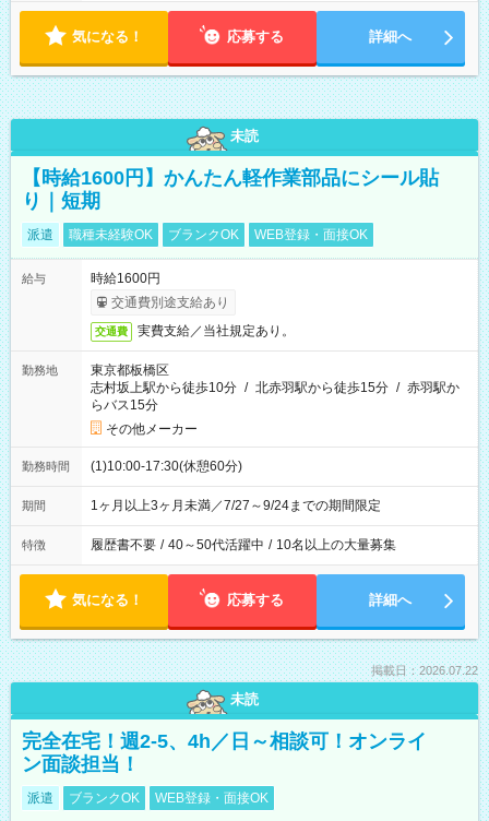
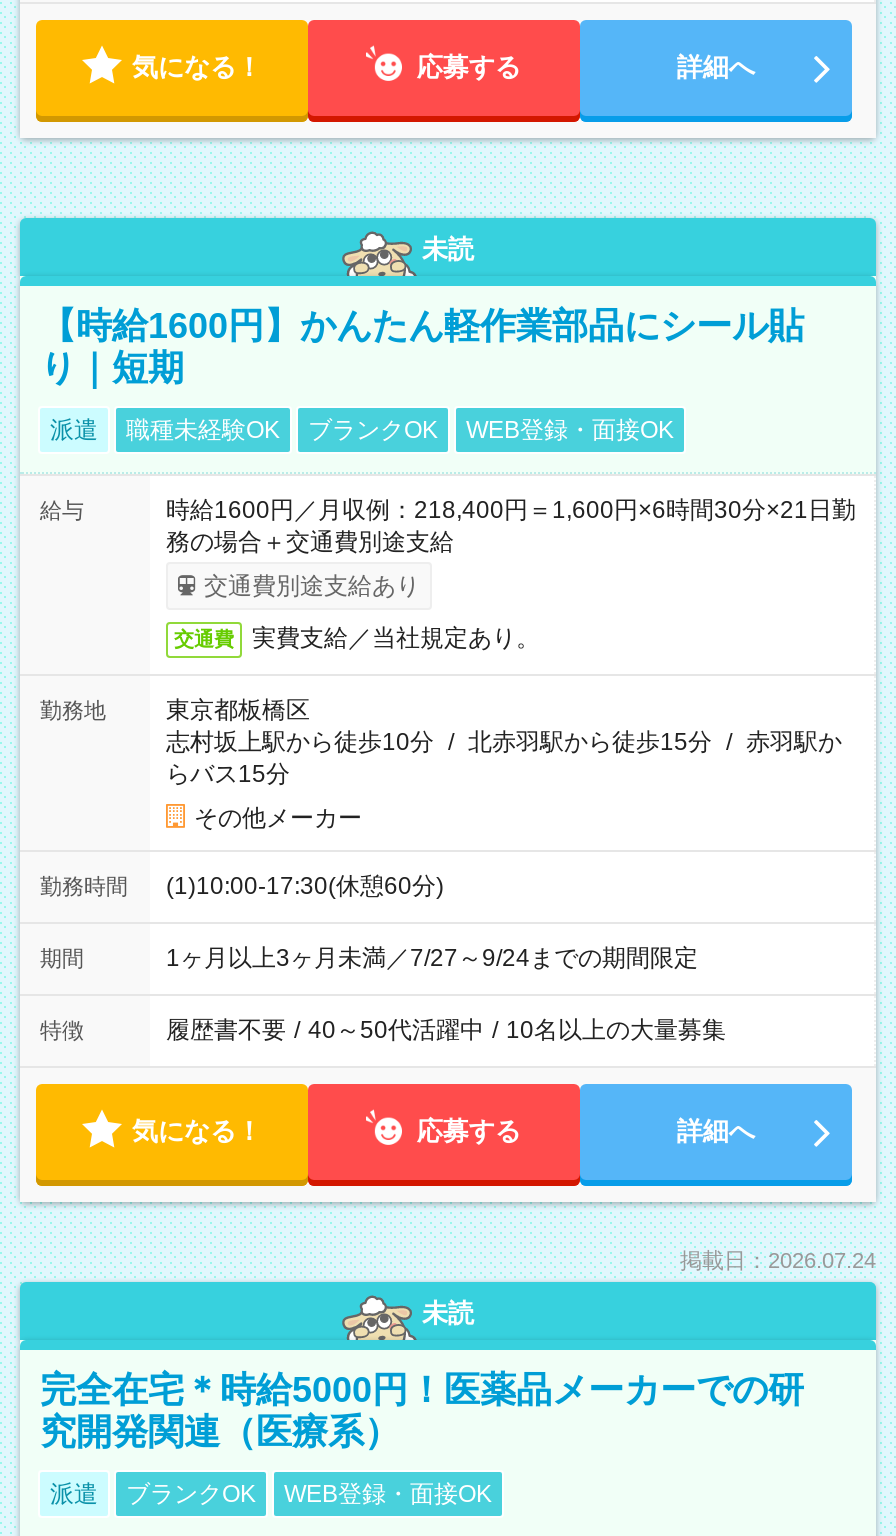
[91,271,160,286] 時給1600円 -> [166,496,856,556] 時給1600円／月収例：218,400円＝1,600円×6時間30分×21日勤 | 務の場合＋交通費別途支給
[371,664,478,677] 掲載日：2026.07.22 -> [680,1248,876,1272] 掲載日：2026.07.24
[22,730,427,775] 完全在宅！週2-5、4h／日～相談可！オンライ | ン面談担当！ -> [40,1370,804,1452] 完全在宅＊時給5000円！医薬品メーカーでの研 | 究開発関連（医療系）

